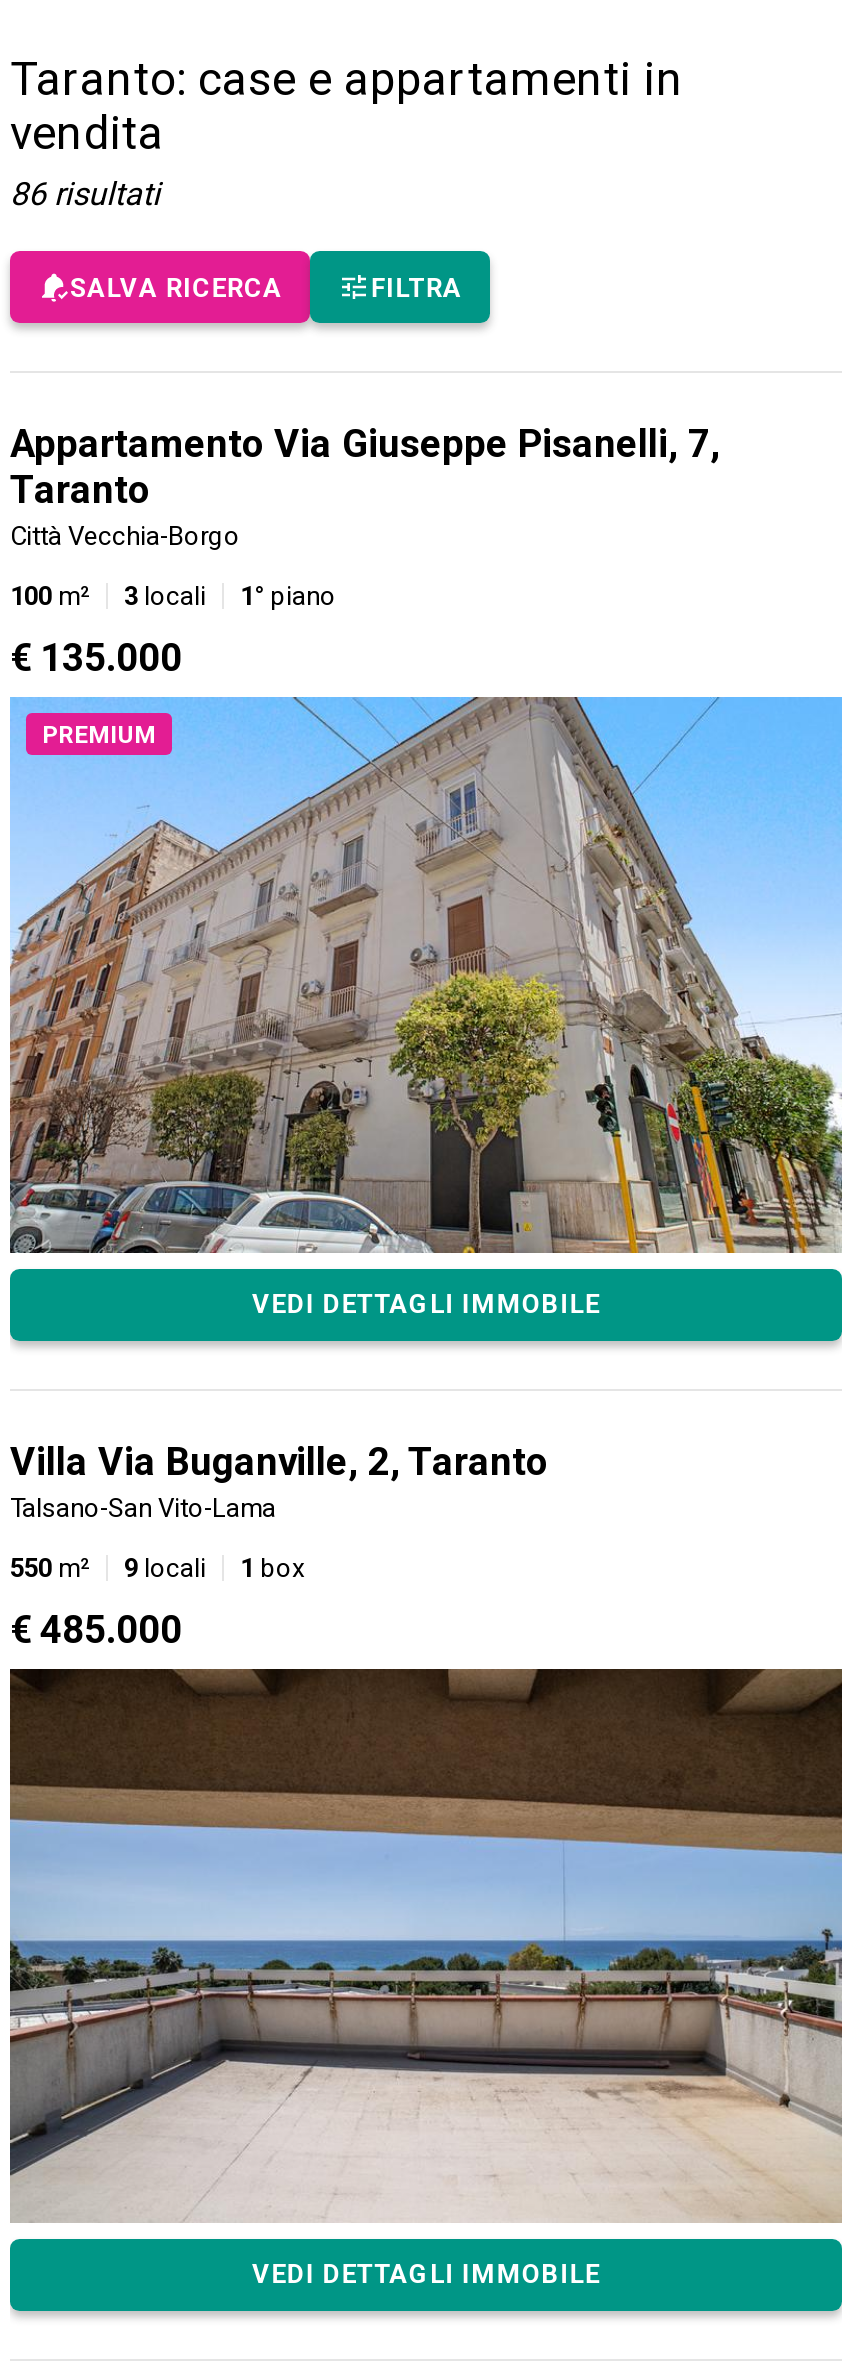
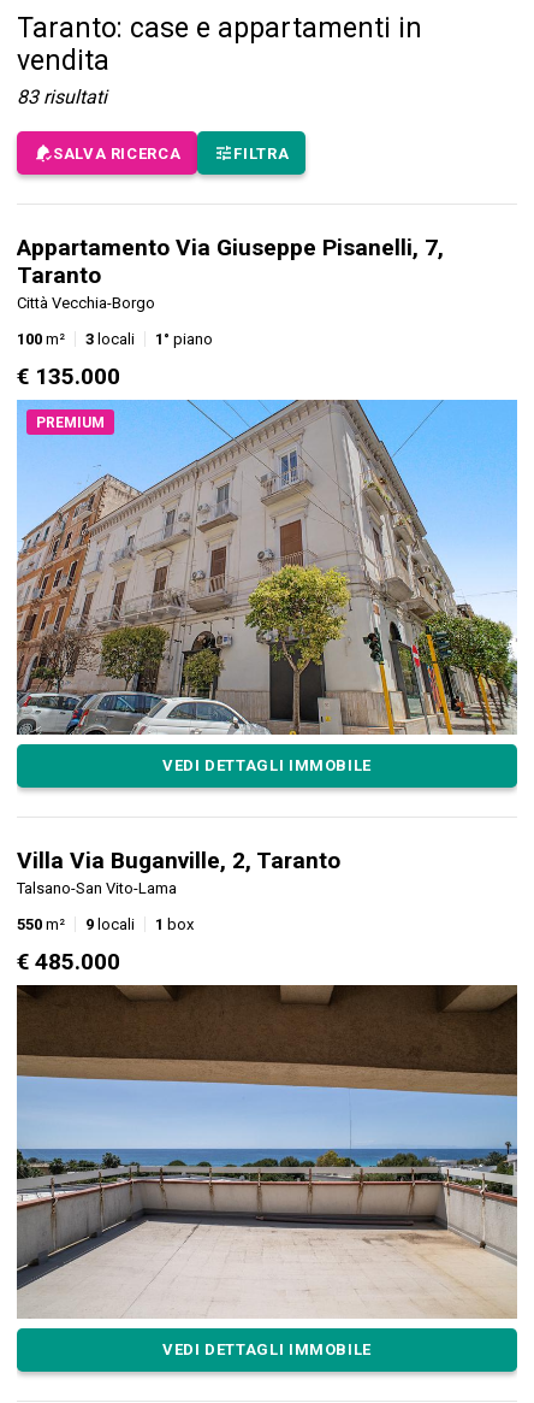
[10,176,160,214] 86 risultati -> [17,86,107,109] 83 risultati

